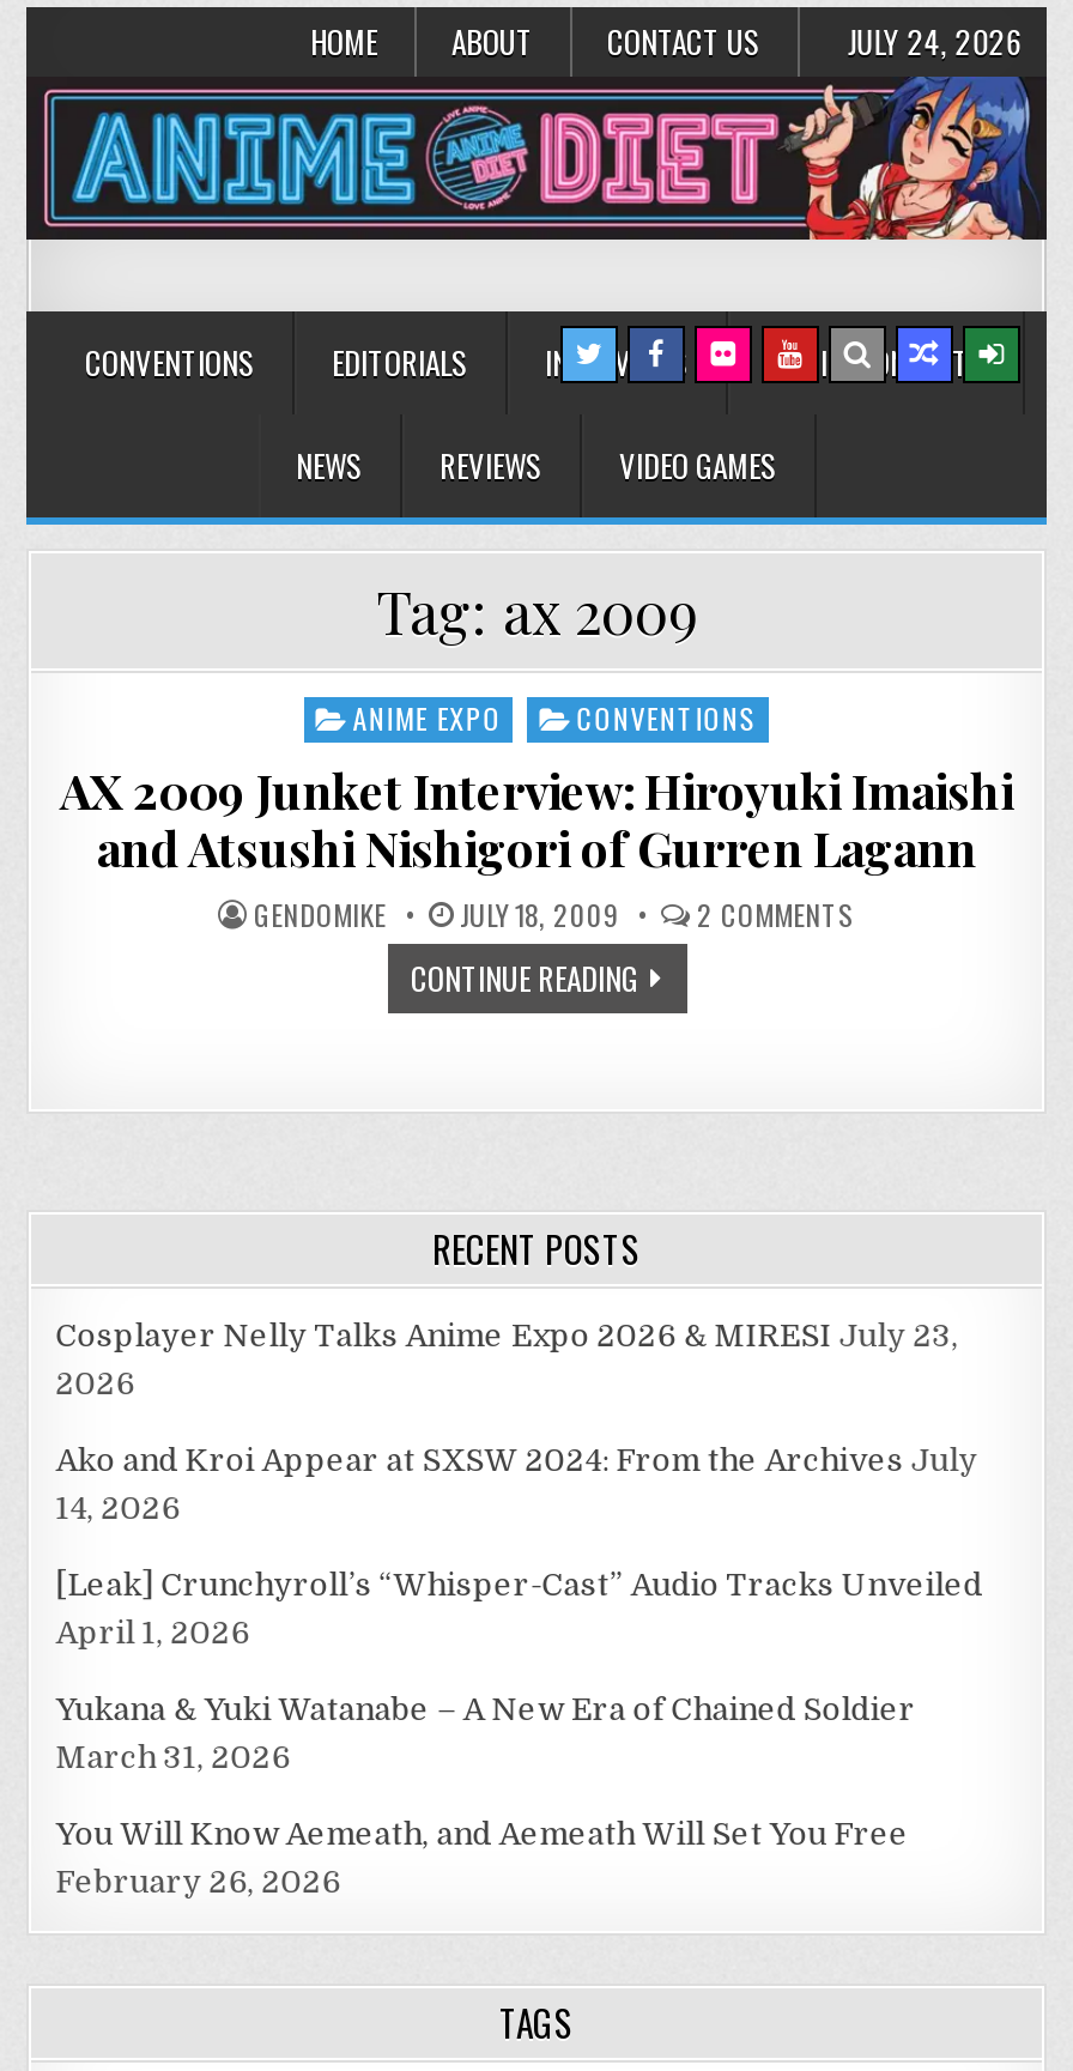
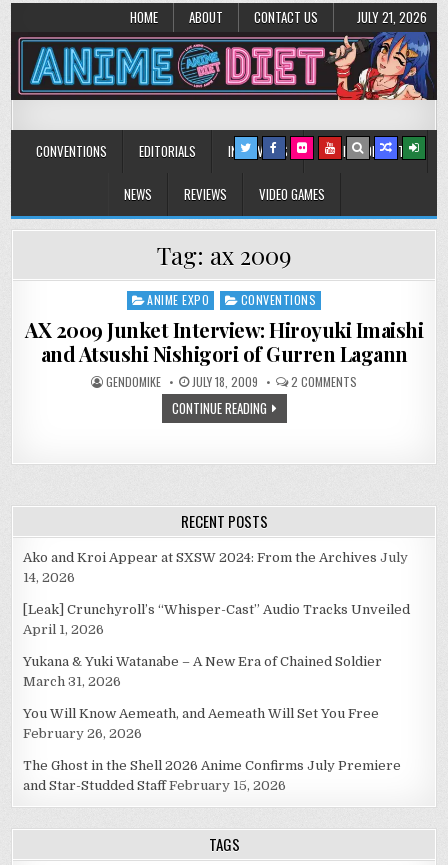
[310,17,1022,65] HOME ABOUT CONTACT US JULY 24, 2026 -> [129,7,427,27] HOME ABOUT CONTACT US JULY 21, 2026
[56,1317,959,1400] Cosplayer Nelly Talks Anime Expo 2026 & MIRESI July 23, | 2026 -> none
moved [56,1441,982,1899] -> [23,550,410,741]: Ako and Kroi Appear at SXSW 2024: From the Archives July | 14, 2026 | [Leak] Crunchyroll’s “Whisper-Cast” Audio Tracks Unveiled | April 1, 2026 | Yukana & Yuki Watanabe – A New Era of Chained Soldier | March 31, 2026 | You Will Know Aemeath, and Aemeath Will Set You Free | February 26, 2026
none -> [23,758,401,793] The Ghost in the Shell 2026 Anime Confirms July Premiere | and Star-Studded Staff February 15, 2026

